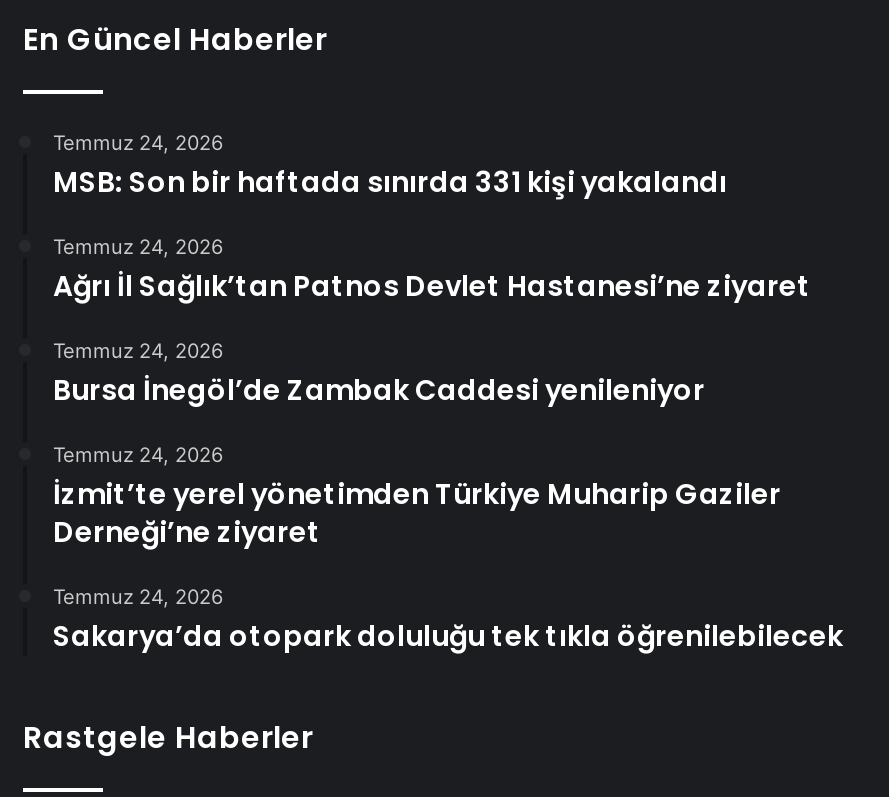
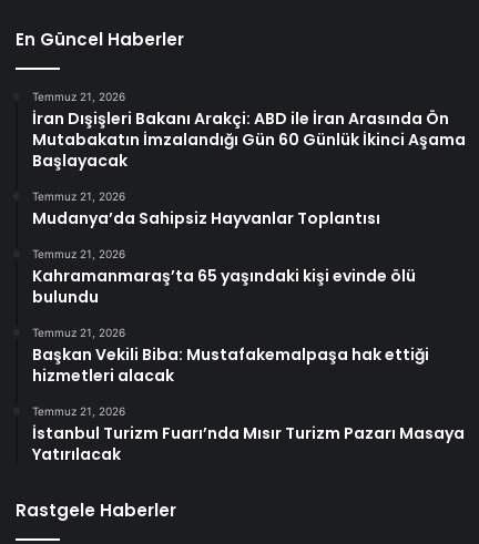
[53,130,727,202] Temmuz 24, 2026 | MSB: Son bir haftada sınırda 331 kişi yakalandı -> [32,90,466,172] Temmuz 21, 2026 | İran Dışişleri Bakanı Arakçi: ABD ile İran Arasında Ön | Mutabakatın İmzalandığı Gün 60 Günlük İkinci Aşama | Başlayacak
[53,234,811,306] Temmuz 24, 2026 | Ağrı İl Sağlık’tan Patnos Devlet Hastanesi’ne ziyaret -> [32,190,380,229] Temmuz 21, 2026 | Mudanya’da Sahipsiz Hayvanlar Toplantısı
[53,338,705,410] Temmuz 24, 2026 | Bursa İnegöl’de Zambak Caddesi yenileniyor -> [32,247,416,308] Temmuz 21, 2026 | Kahramanmaraş’ta 65 yaşındaki kişi evinde ölü | bulundu
[53,442,781,552] Temmuz 24, 2026 | İzmit’te yerel yönetimden Türkiye Muharip Gaziler | Derneği’ne ziyaret -> [32,326,429,387] Temmuz 21, 2026 | Başkan Vekili Biba: Mustafakemalpaşa hak ettiği | hizmetleri alacak
[53,584,843,656] Temmuz 24, 2026 | Sakarya’da otopark doluluğu tek tıkla öğrenilebilecek -> [32,405,465,465] Temmuz 21, 2026 | İstanbul Turizm Fuarı’nda Mısır Turizm Pazarı Masaya | Yatırılacak

